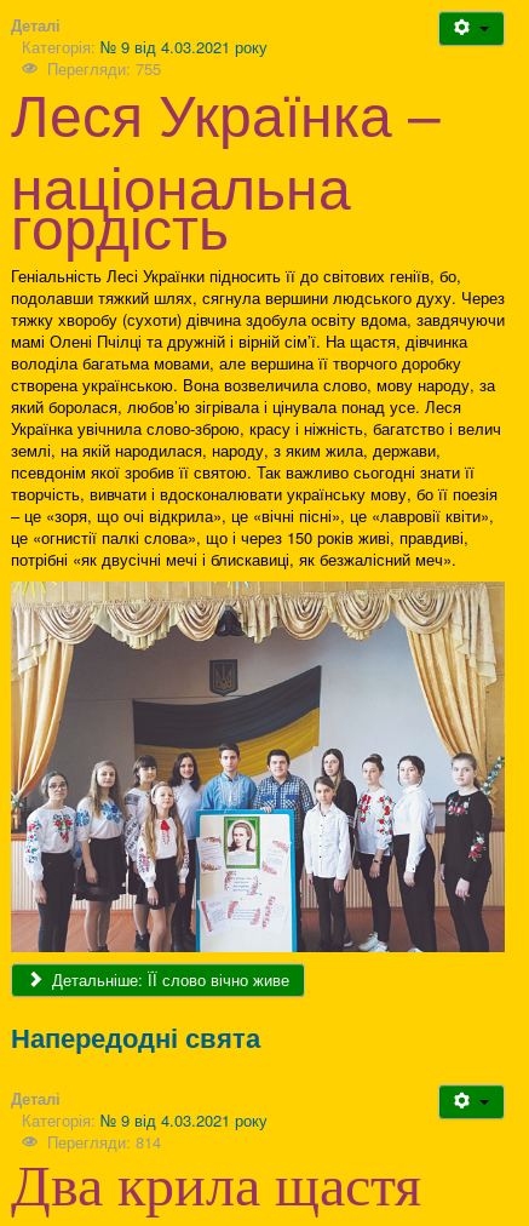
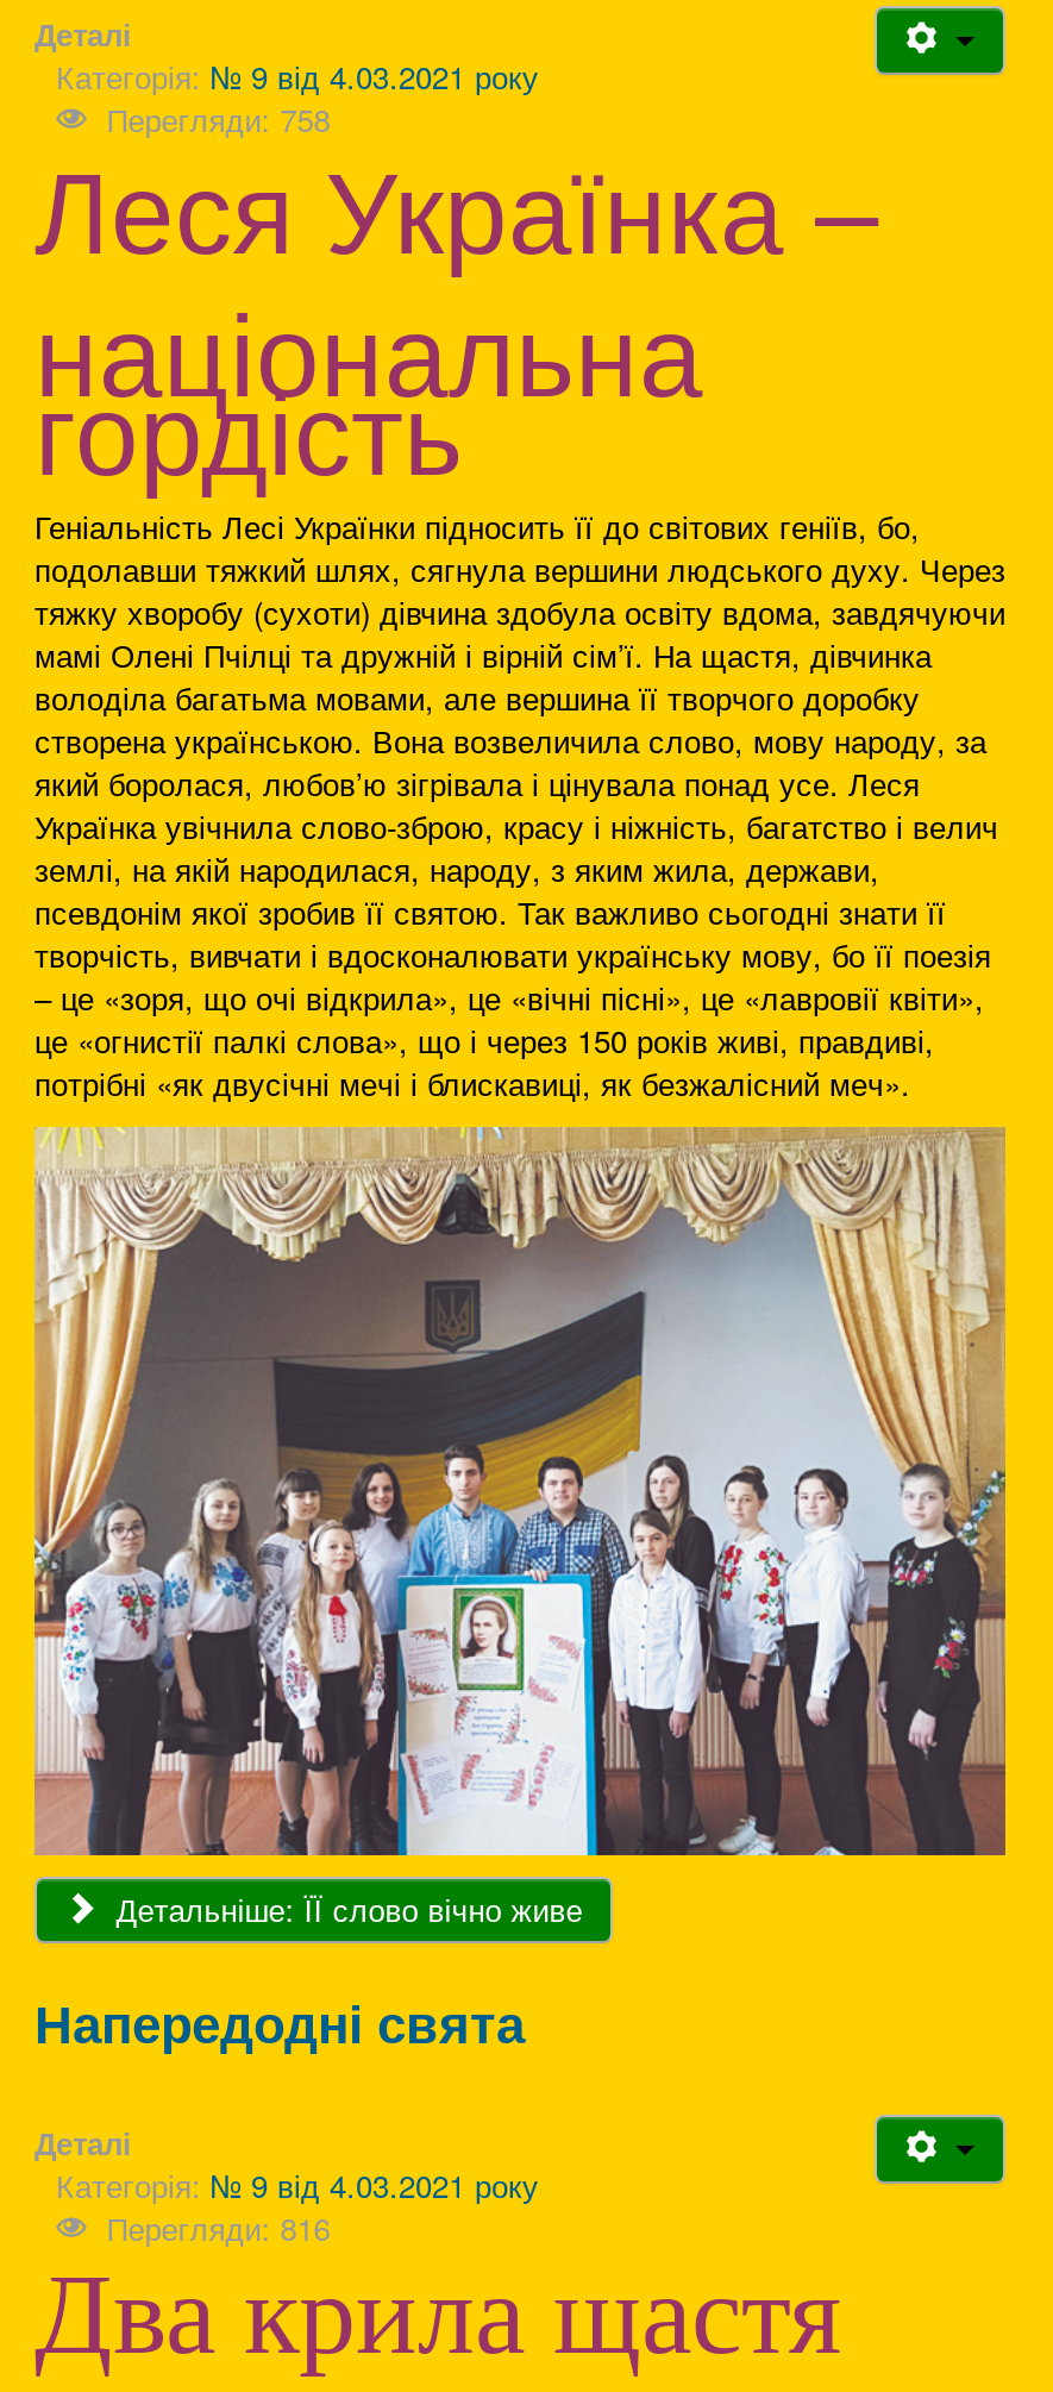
[47,57,161,80] Перегляди: 755 -> [106,96,330,142] Перегляди: 758
[47,1130,161,1153] Перегляди: 814 -> [106,2205,330,2250] Перегляди: 816

